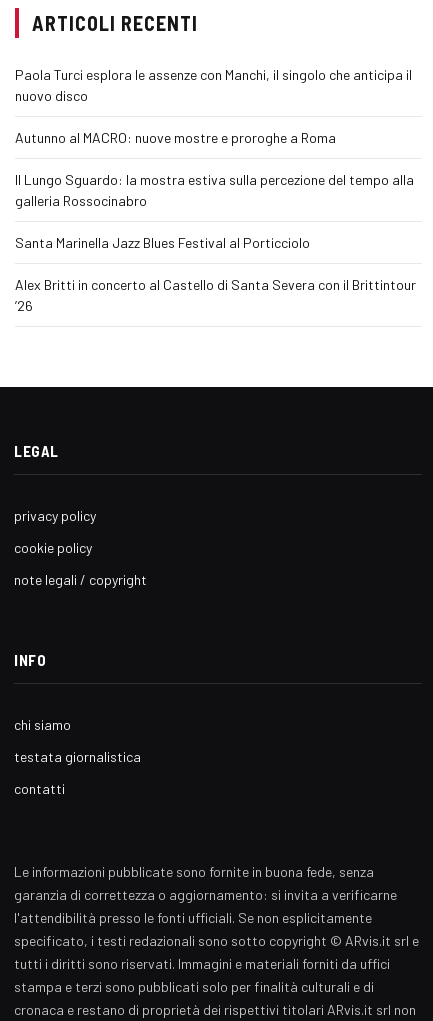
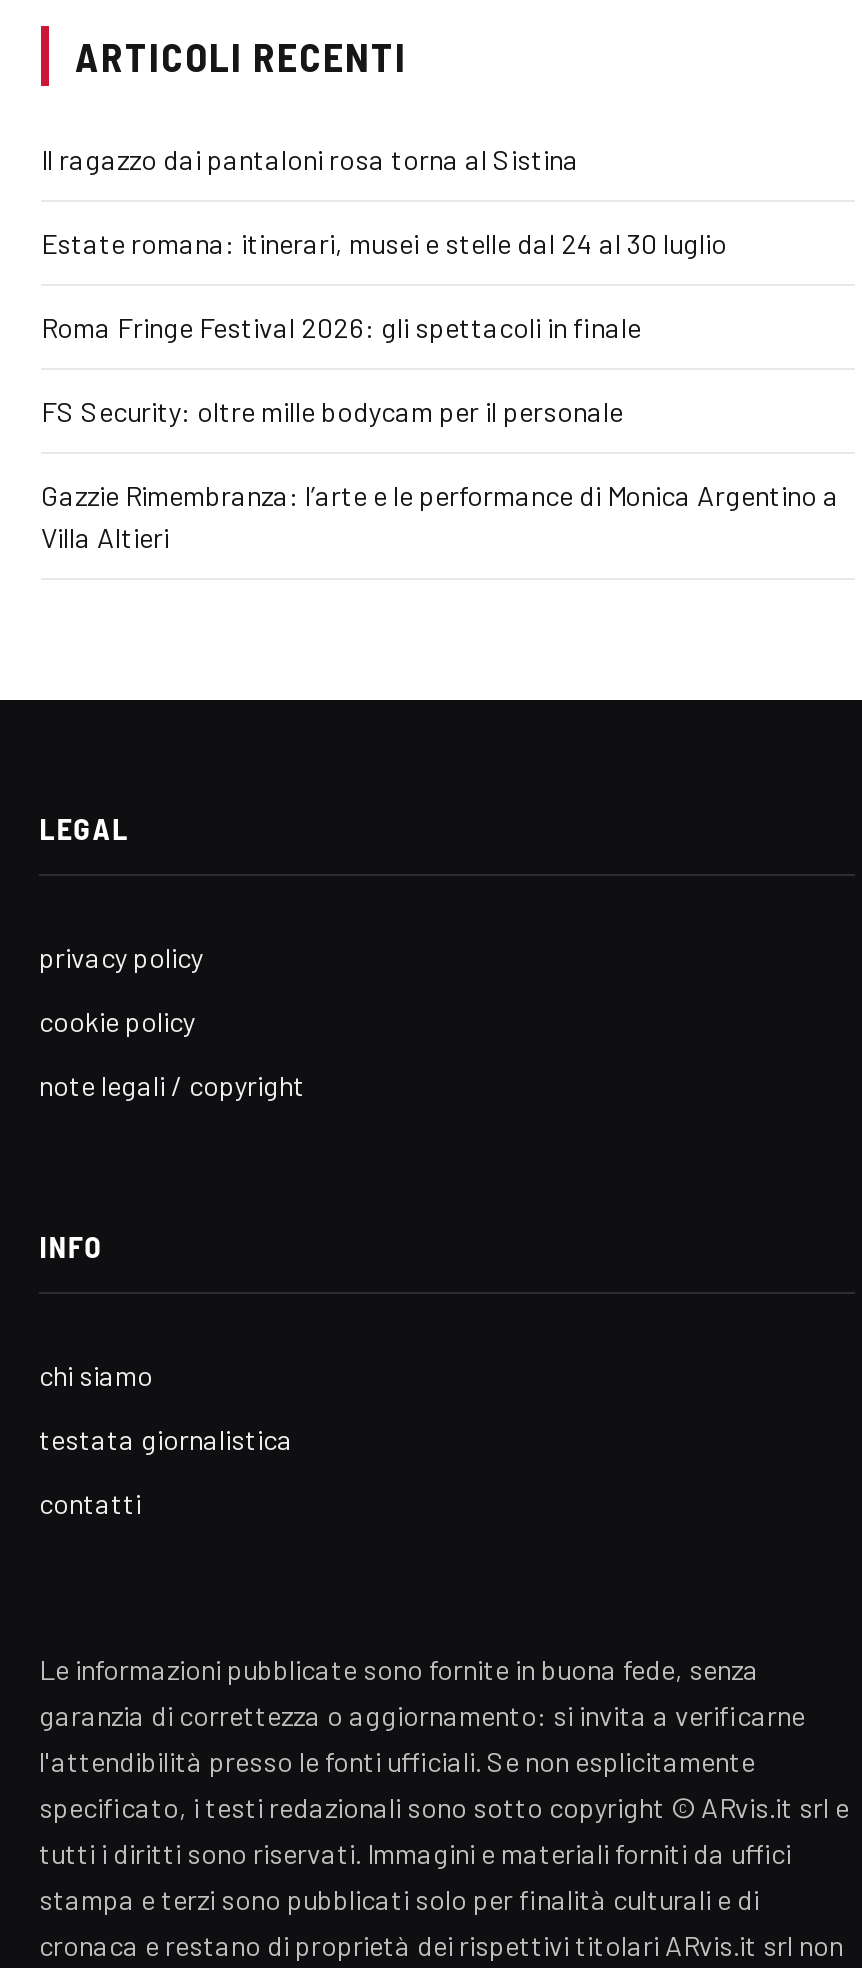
[15,66,412,104] Paola Turci esplora le assenze con Manchi, il singolo che anticipa il | nuovo disco -> [41,142,579,176] Il ragazzo dai pantaloni rosa torna al Sistina
[15,129,336,146] Autunno al MACRO: nuove mostre e proroghe a Roma -> [41,226,727,260] Estate romana: itinerari, musei e stelle dal 24 al 30 luglio
[15,171,414,209] Il Lungo Sguardo: la mostra estiva sulla percezione del tempo alla | galleria Rossocinabro -> [41,310,641,344] Roma Fringe Festival 2026: gli spettacoli in finale
[15,234,310,251] Santa Marinella Jazz Blues Festival al Porticciolo -> [41,394,623,428] FS Security: oltre mille bodycam per il personale
[15,276,416,314] Alex Britti in concerto al Castello di Santa Severa con il Brittintour | ’26 -> [41,478,839,554] Gazzie Rimembranza: l’arte e le performance di Monica Argentino a | Villa Altieri

